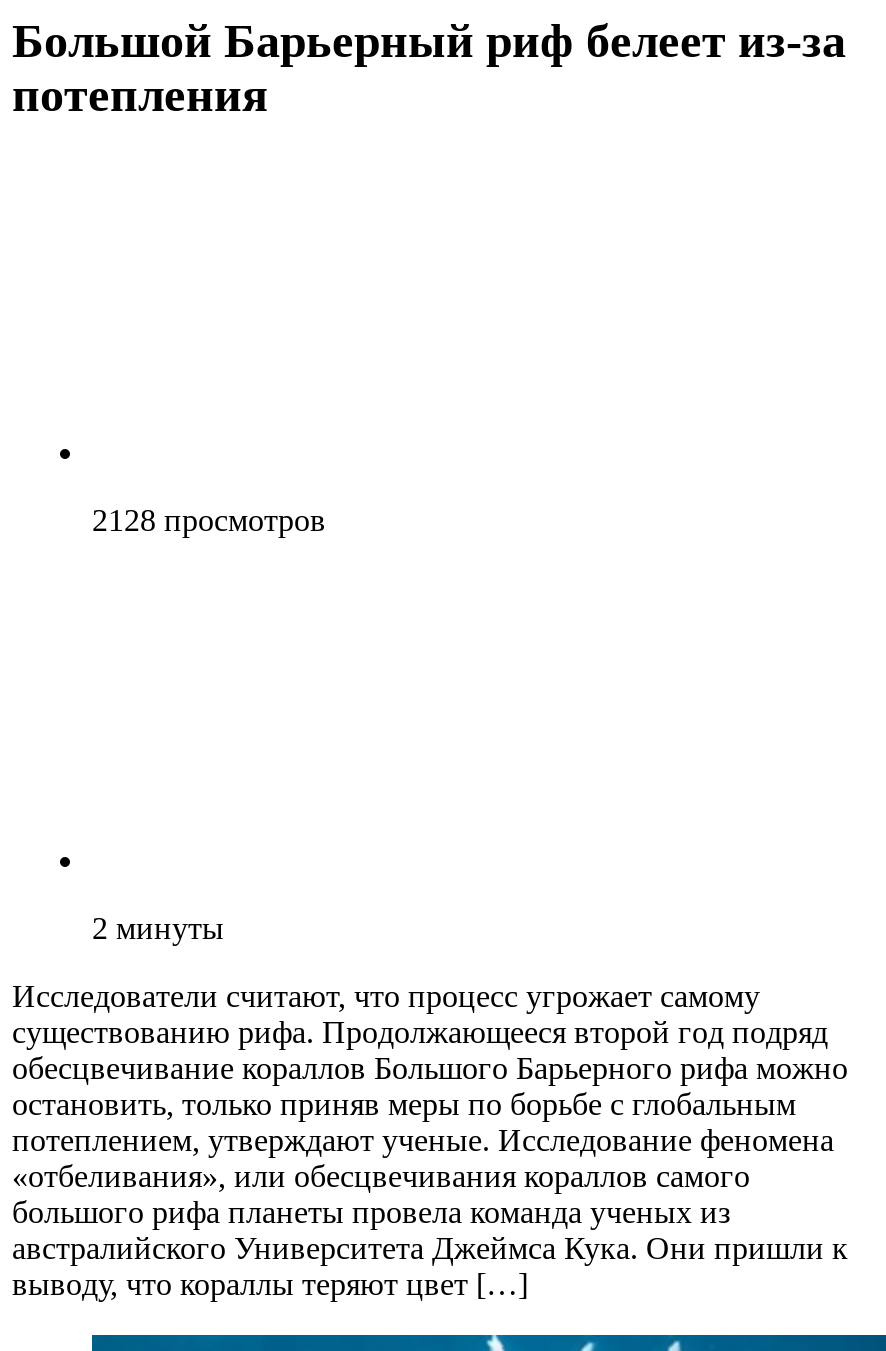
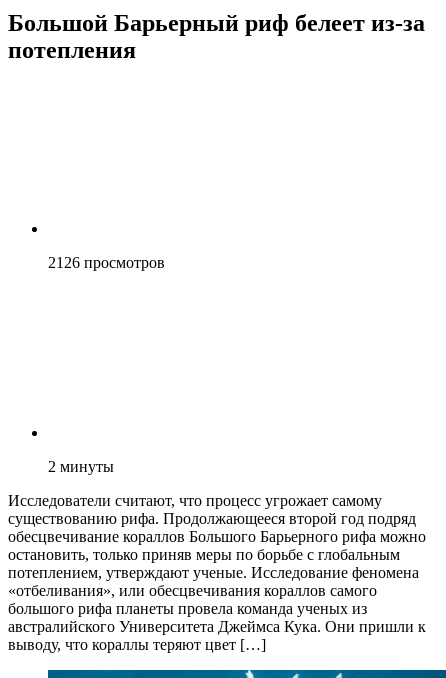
[92,503,326,537] 2128 просмотров -> [48,254,165,271] 2126 просмотров

